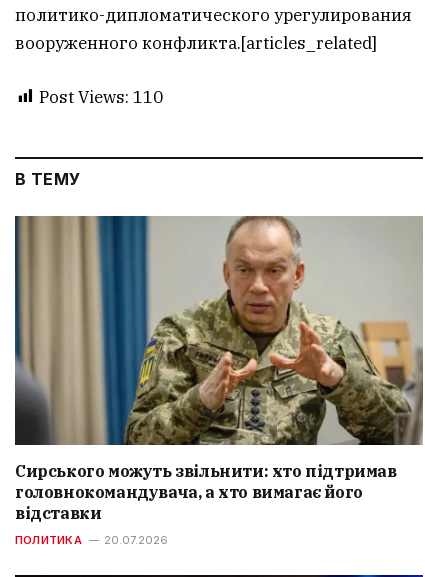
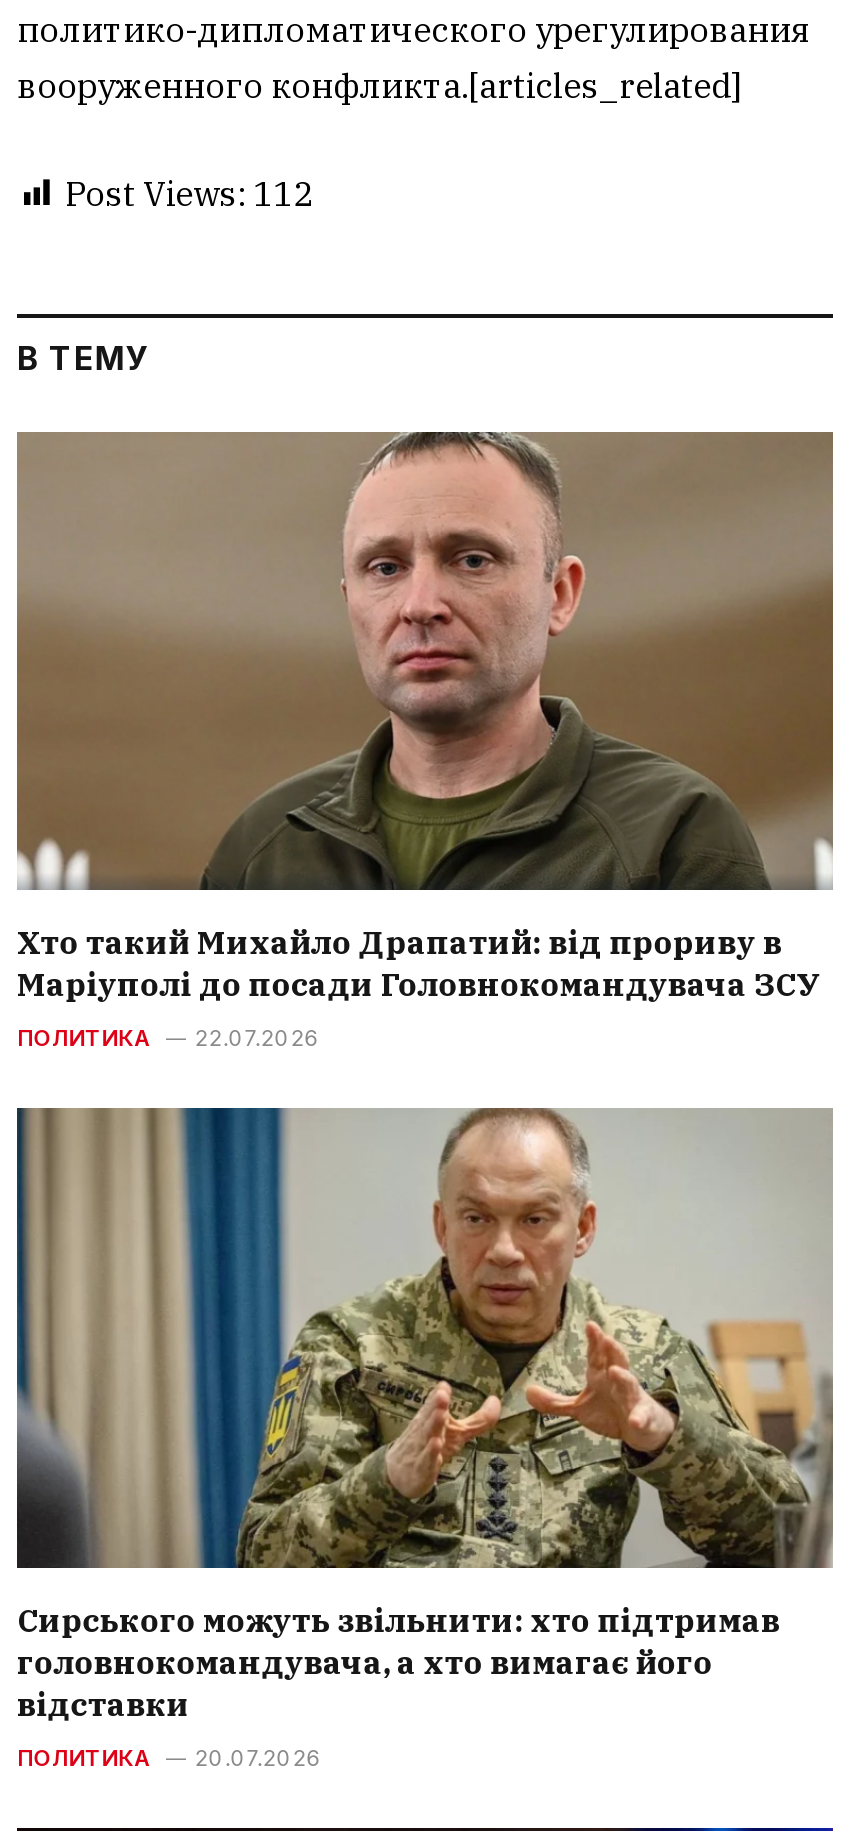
[39,86,163,108] Post Views: 110 -> [65,172,313,216] Post Views: 112
none -> [15,430,833,1053] [image] | Хто такий Михайло Драпатий: від прориву в | Маріуполі до посади Головнокомандувача ЗСУ | ПОЛИТИКА | 22.07.2026

